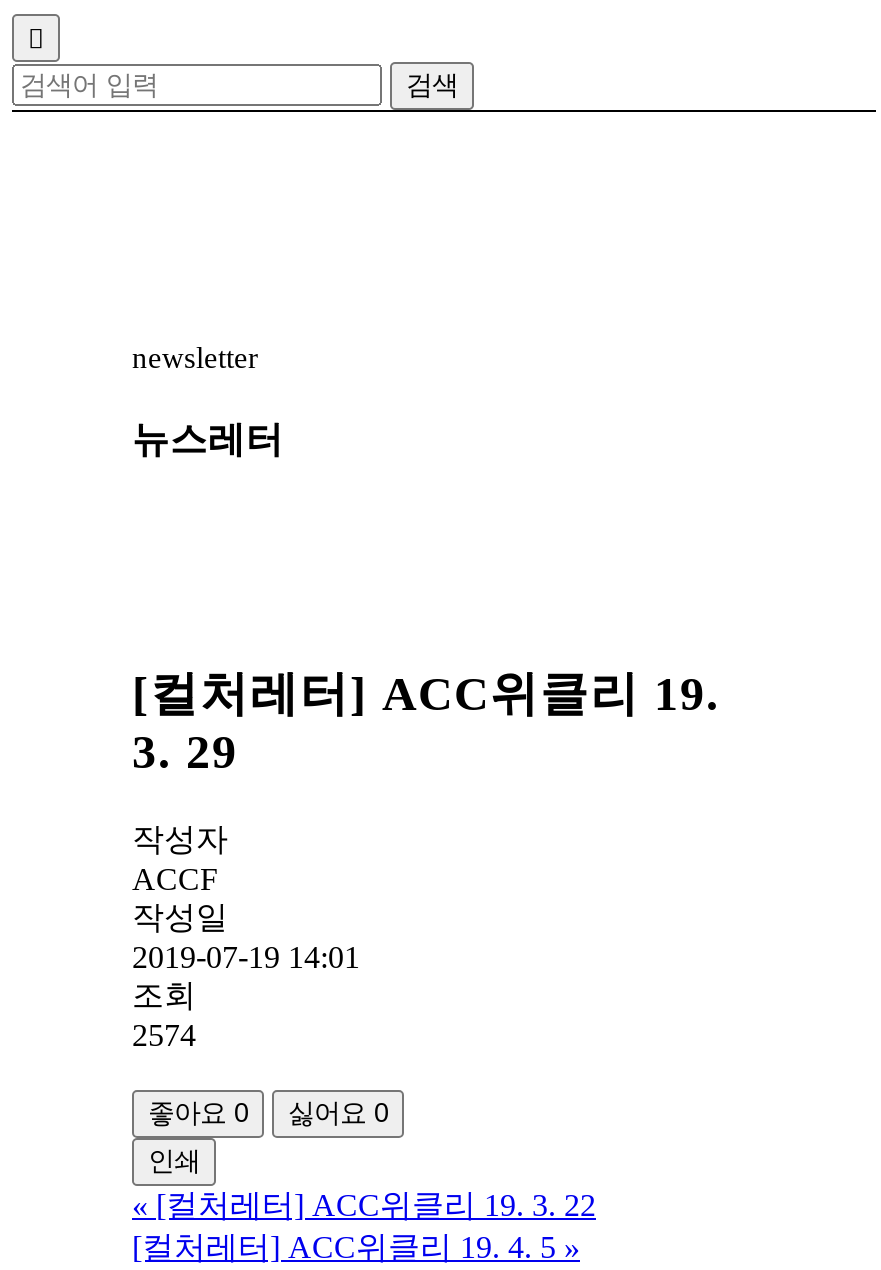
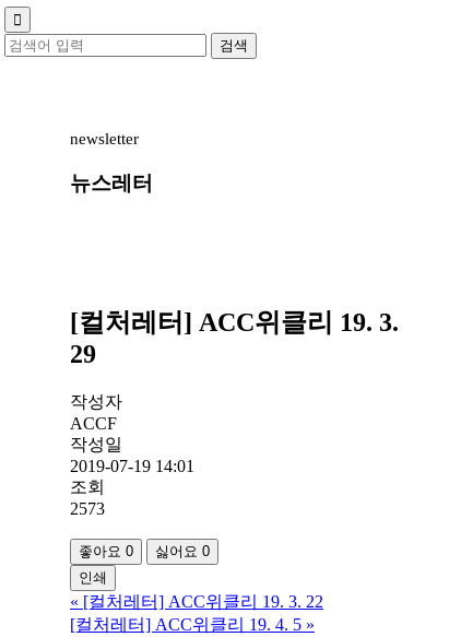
[132,1018,196,1052] 2574 -> [70,500,105,518] 2573

